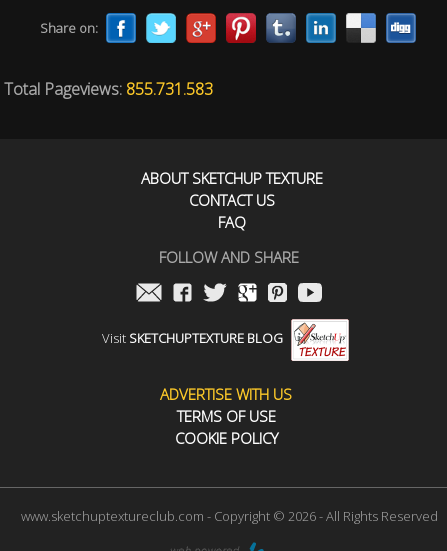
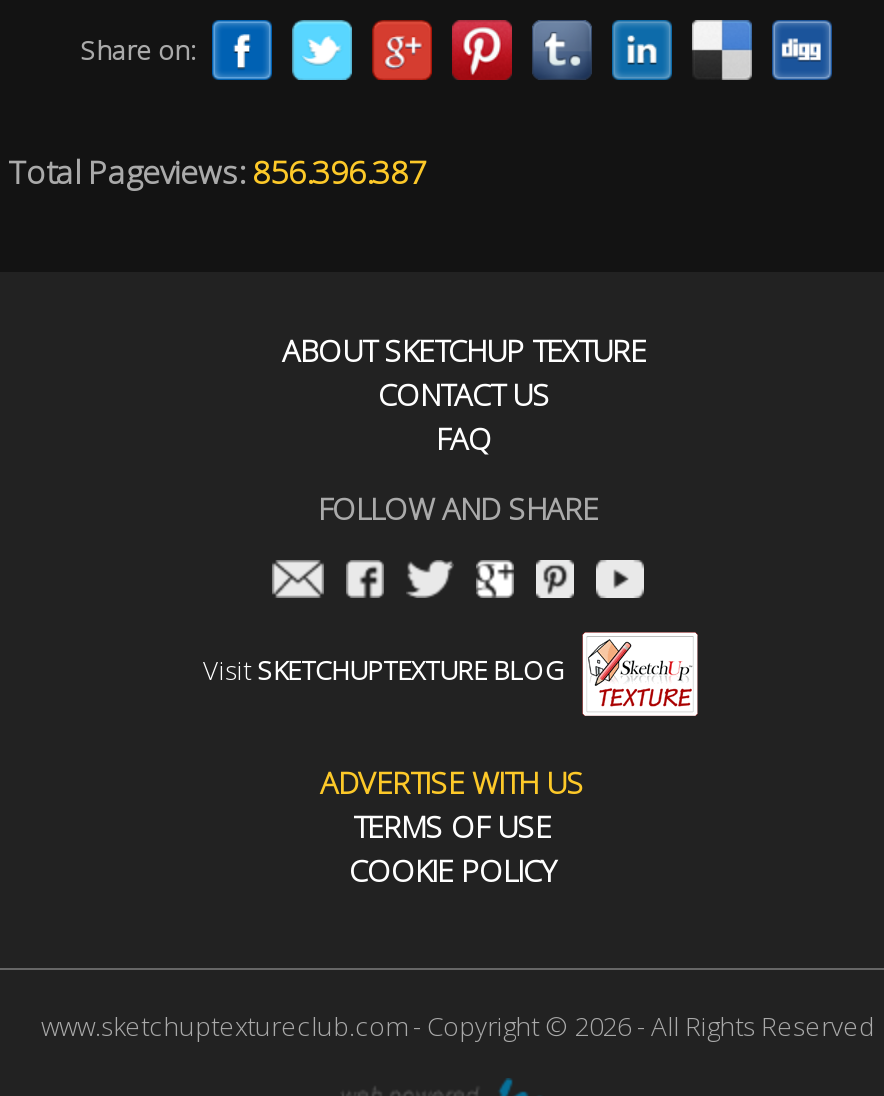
[0,78,213,100] Total Pageviews: 855.731.583 -> [0,150,426,194] Total Pageviews: 856.396.387

